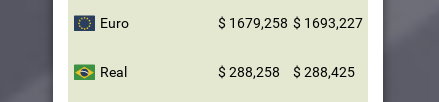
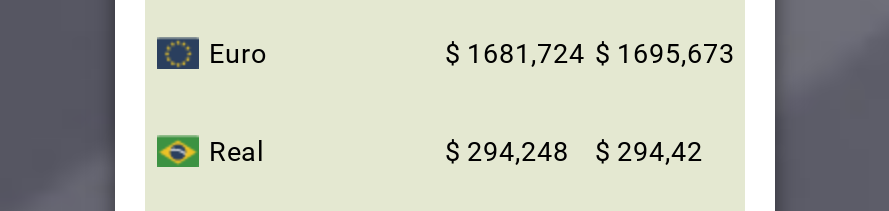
[218,15,363,31] $ 1679,258 $ 1693,227 -> [445,37,735,69] $ 1681,724 $ 1695,673
[218,64,280,80] $ 288,258 -> [445,135,569,167] $ 294,248
[293,64,355,80] $ 288,425 -> [595,135,703,167] $ 294,42

